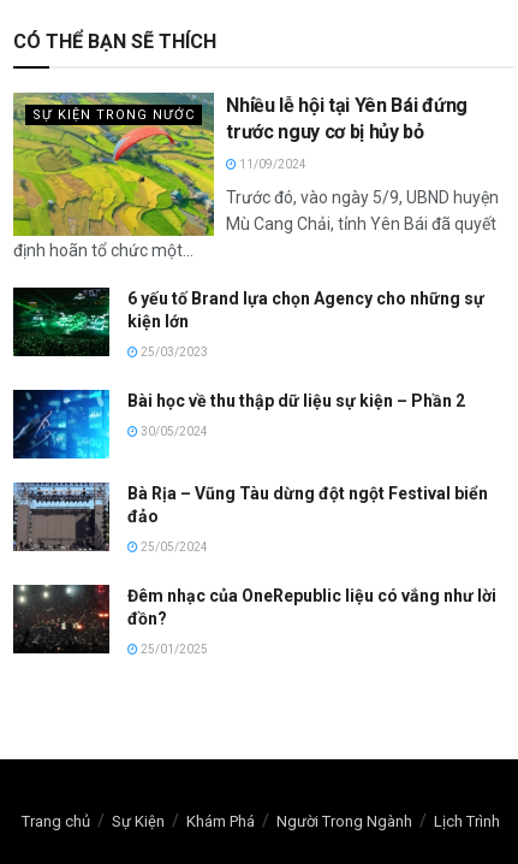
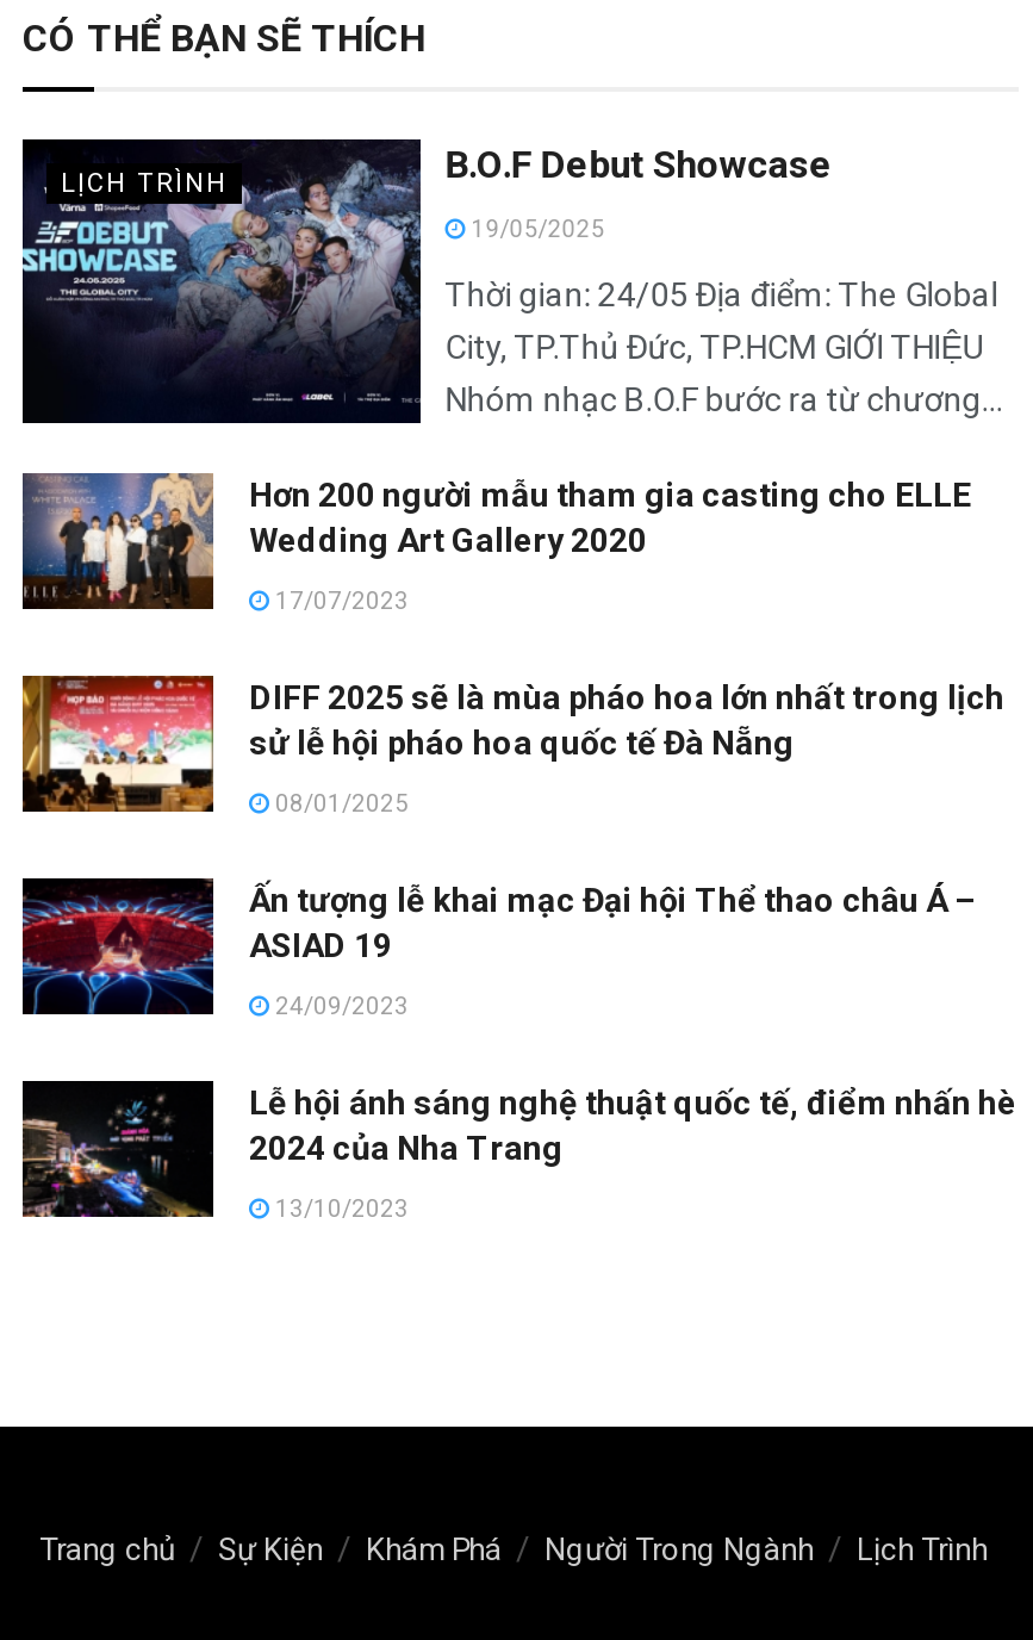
[12,91,467,231] [image] | SỰ KIỆN TRONG NƯỚC | Nhiều lễ hội tại Yên Bái đứng | trước nguy cơ bị hủy bỏ -> [20,139,832,380] [image] | LỊCH TRÌNH | B.O.F Debut Showcase
[237,157,307,171] 11/09/2024 -> [466,215,605,241] 19/05/2025
[13,187,499,260] Trước đó, vào ngày 5/9, UBND huyện | Mù Cang Chải, tỉnh Yên Bái đã quyết | định hoãn tổ chức một... -> [445,275,1002,418] Thời gian: 24/05 Địa điểm: The Global | City, TP.Thủ Đức, TP.HCM GIỚI THIỆU | Nhóm nhạc B.O.F bước ra từ chương...
[12,278,484,357] [image] | 6 yếu tố Brand lựa chọn Agency cho những sự | kiện lớn -> [23,475,971,628] [image] | Hơn 200 người mẫu tham gia casting cho ELLE | Wedding Art Gallery 2020
[138,345,208,358] 25/03/2023 -> [270,587,409,613] 17/07/2023
[12,380,465,460] [image] | Bài học về thu thập dữ liệu sự kiện – Phần 2 -> [20,673,1004,831] [image] | DIFF 2025 sẽ là mùa pháo hoa lớn nhất trong lịch | sử lễ hội pháo hoa quốc tế Đà Nẵng
[138,424,208,438] 30/05/2024 -> [270,789,409,816] 08/01/2025
[12,481,488,552] [image] | Bà Rịa – Vũng Tàu dừng đột ngột Festival biển | đảo -> [20,876,976,1017] [image] | Ấn tượng lễ khai mạc Đại hội Thể thao châu Á – | ASIAD 19
[138,540,208,553] 25/05/2024 -> [270,992,409,1018] 24/09/2023
[14,584,496,655] [image] | Đêm nhạc của OneRepublic liệu có vắng như lời | đồn? -> [23,1079,1016,1219] [image] | Lễ hội ánh sáng nghệ thuật quốc tế, điểm nhấn hè | 2024 của Nha Trang
[138,642,208,656] 25/01/2025 -> [270,1195,409,1221] 13/10/2023

